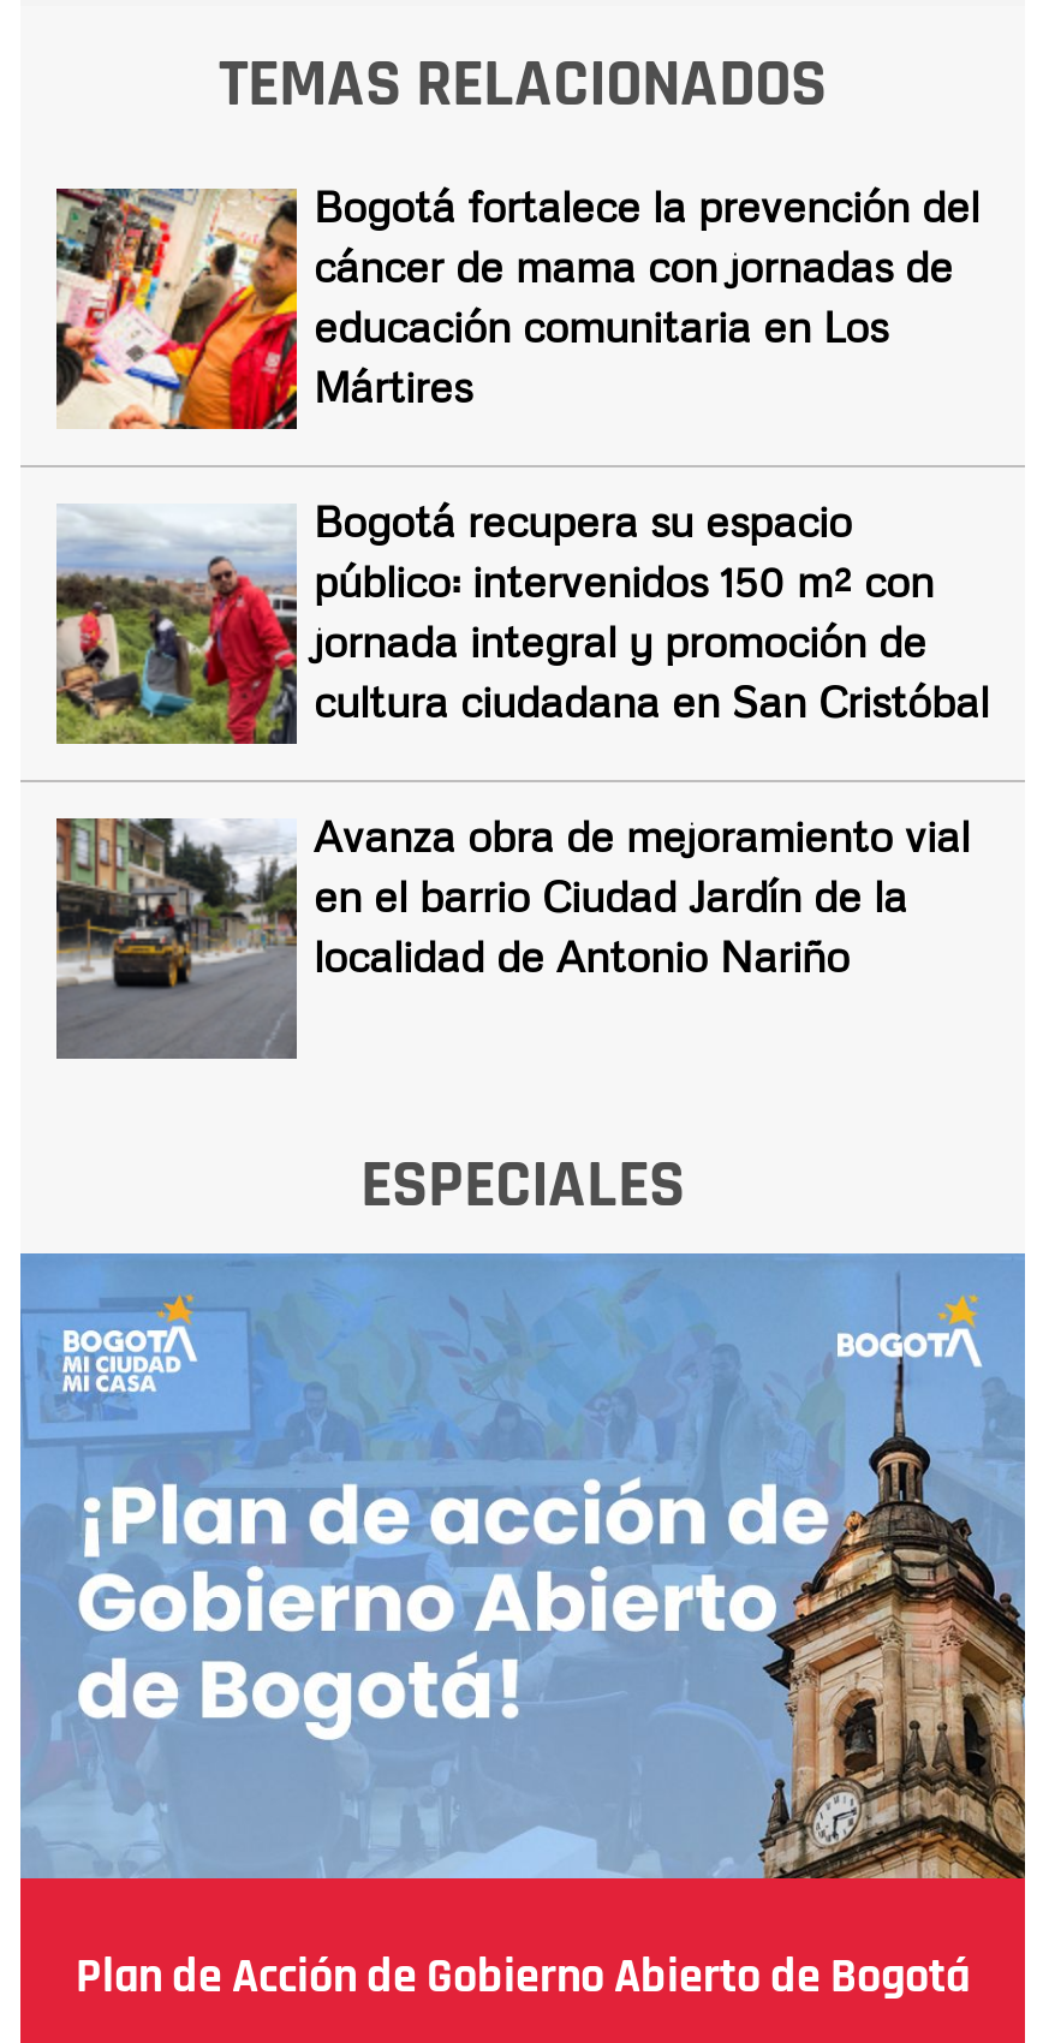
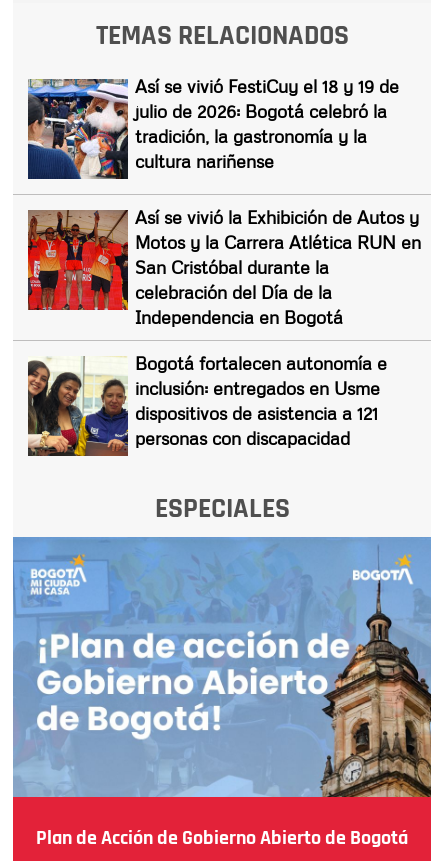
[54,180,979,431] [image] | Bogotá fortalece la prevención del | cáncer de mama con jornadas de | educación comunitaria en Los | Mártires -> [28,75,399,180] [image] | Así se vivió FestiCuy el 18 y 19 de | julio de 2026: Bogotá celebró la | tradición, la gastronomía y la | cultura nariñense
[54,495,989,746] [image] | Bogotá recupera su espacio | público: intervenidos 150 m² con | jornada integral y promoción de | cultura ciudadana en San Cristóbal -> [27,206,421,328] [image] | Así se vivió la Exhibición de Autos y | Motos y la Carrera Atlética RUN en | San Cristóbal durante la | celebración del Día de la | Independencia en Bogotá
[54,810,970,1061] [image] | Avanza obra de mejoramiento vial | en el barrio Ciudad Jardín de la | localidad de Antonio Nariño -> [28,352,387,457] [image] | Bogotá fortalecen autonomía e | inclusión: entregados en Usme | dispositivos de asistencia a 121 | personas con discapacidad

